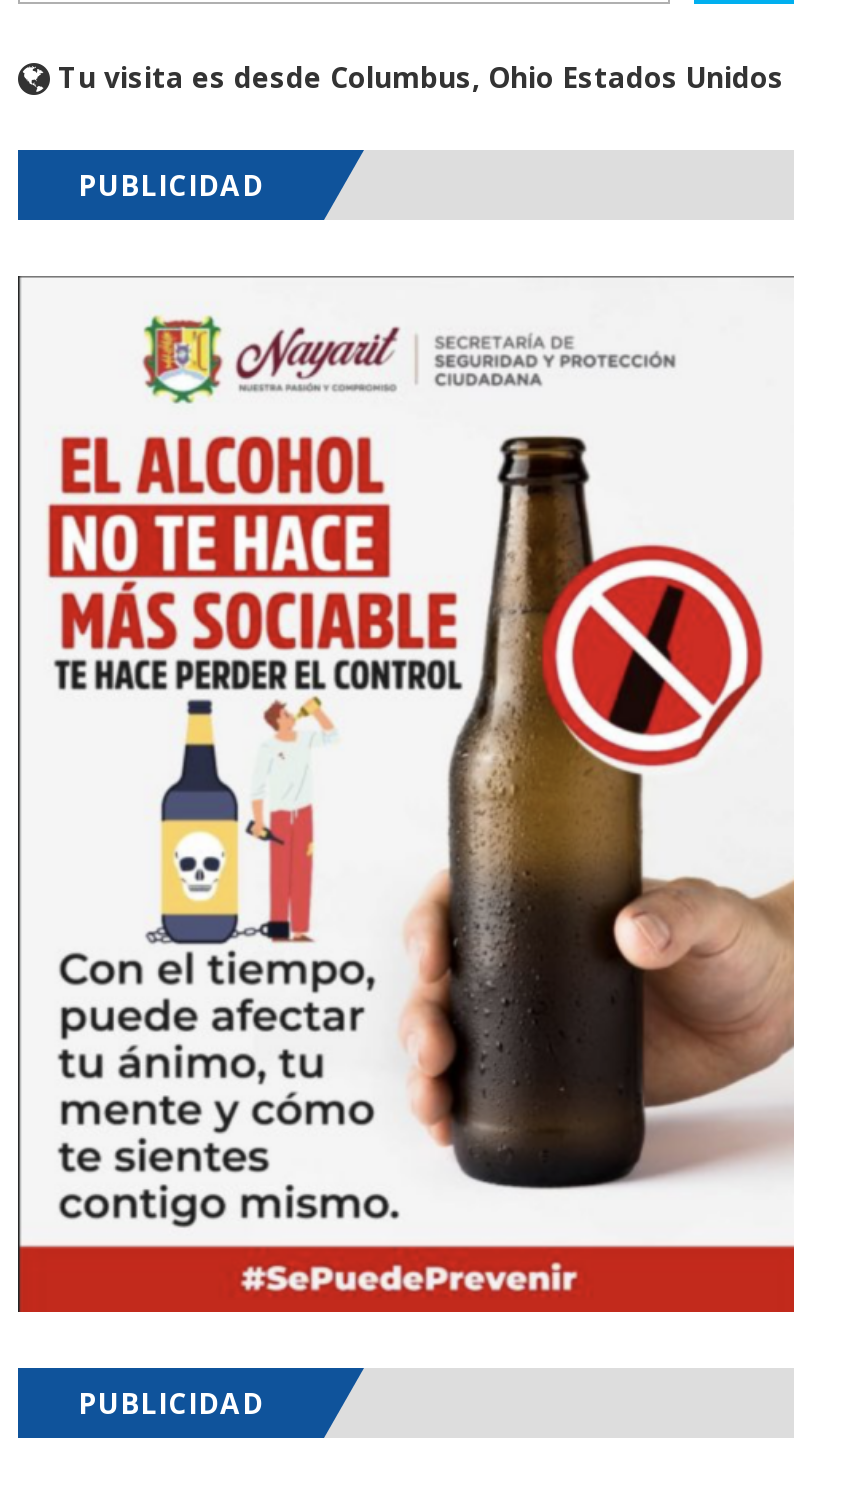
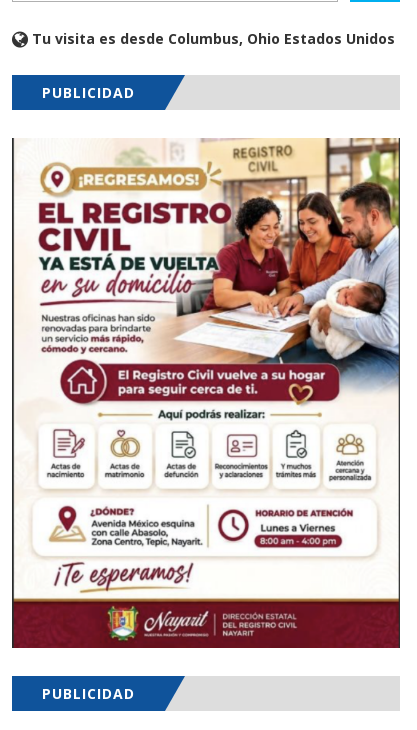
[18,276,796,1314] [image] -> [12,138,401,649] [image]

